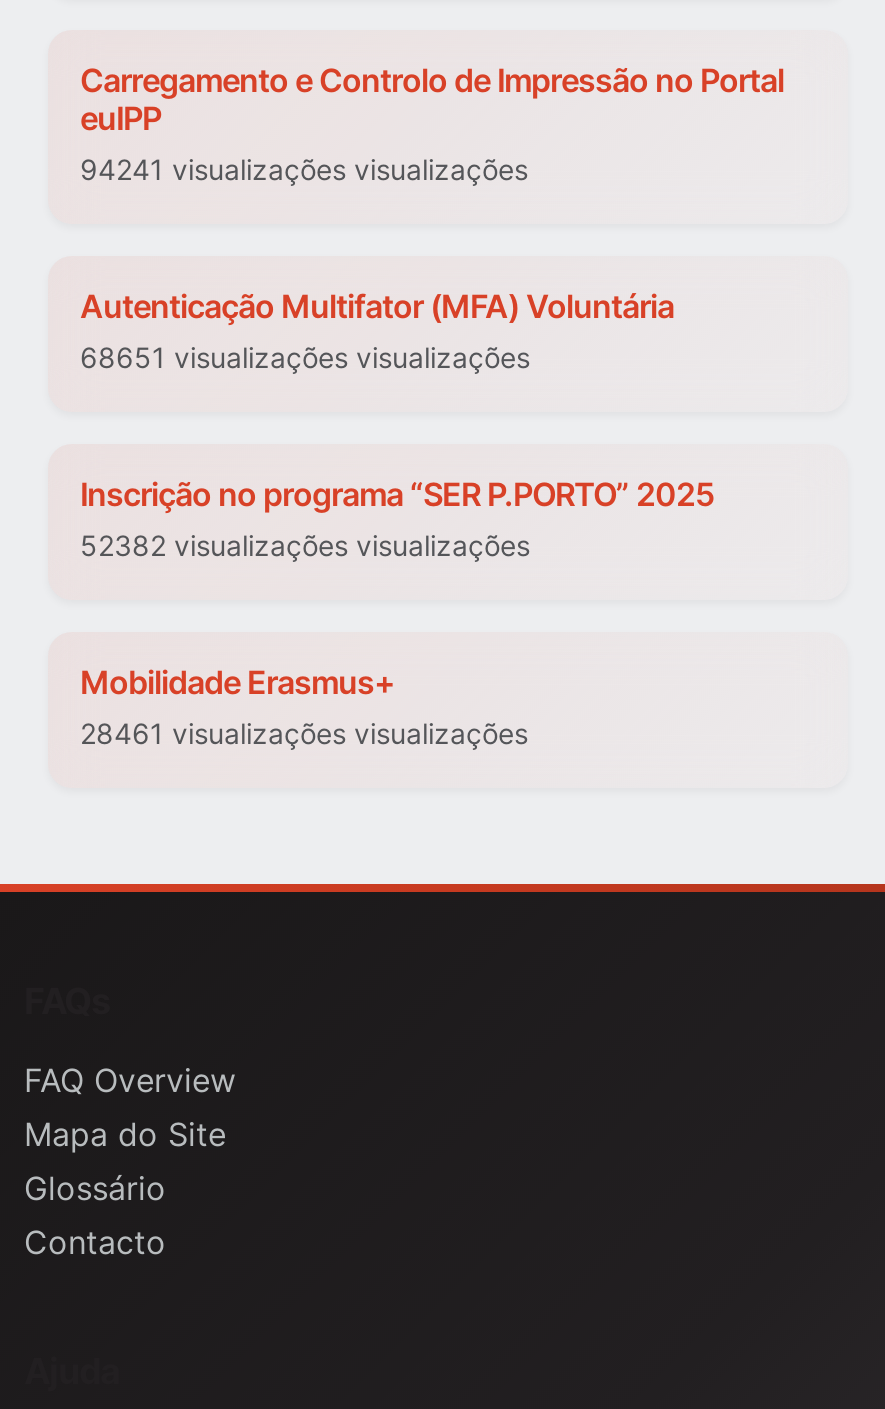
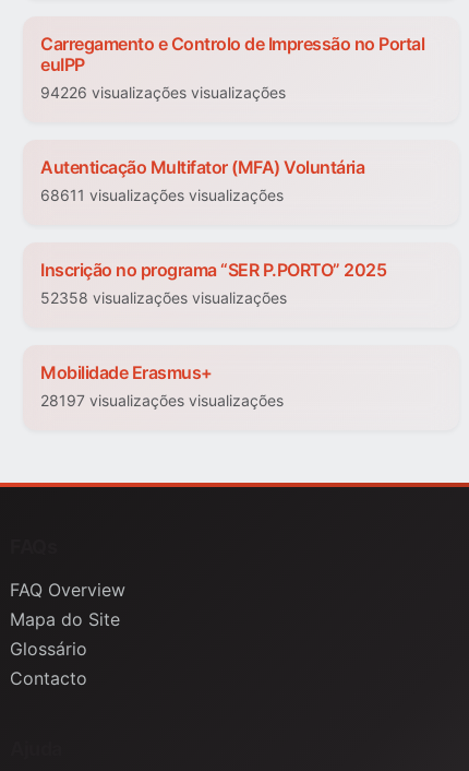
[80,153,528,187] 94241 visualizações visualizações -> [40,84,286,102] 94226 visualizações visualizações
[80,341,530,375] 68651 visualizações visualizações -> [40,186,284,205] 68611 visualizações visualizações
[80,529,530,563] 52382 visualizações visualizações -> [40,289,287,307] 52358 visualizações visualizações
[80,717,528,751] 28461 visualizações visualizações -> [40,392,284,410] 28197 visualizações visualizações

